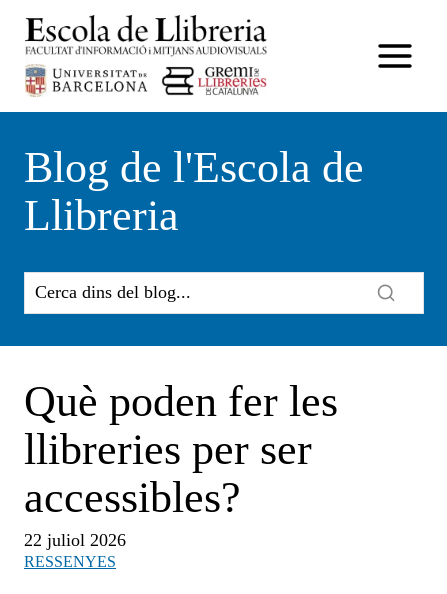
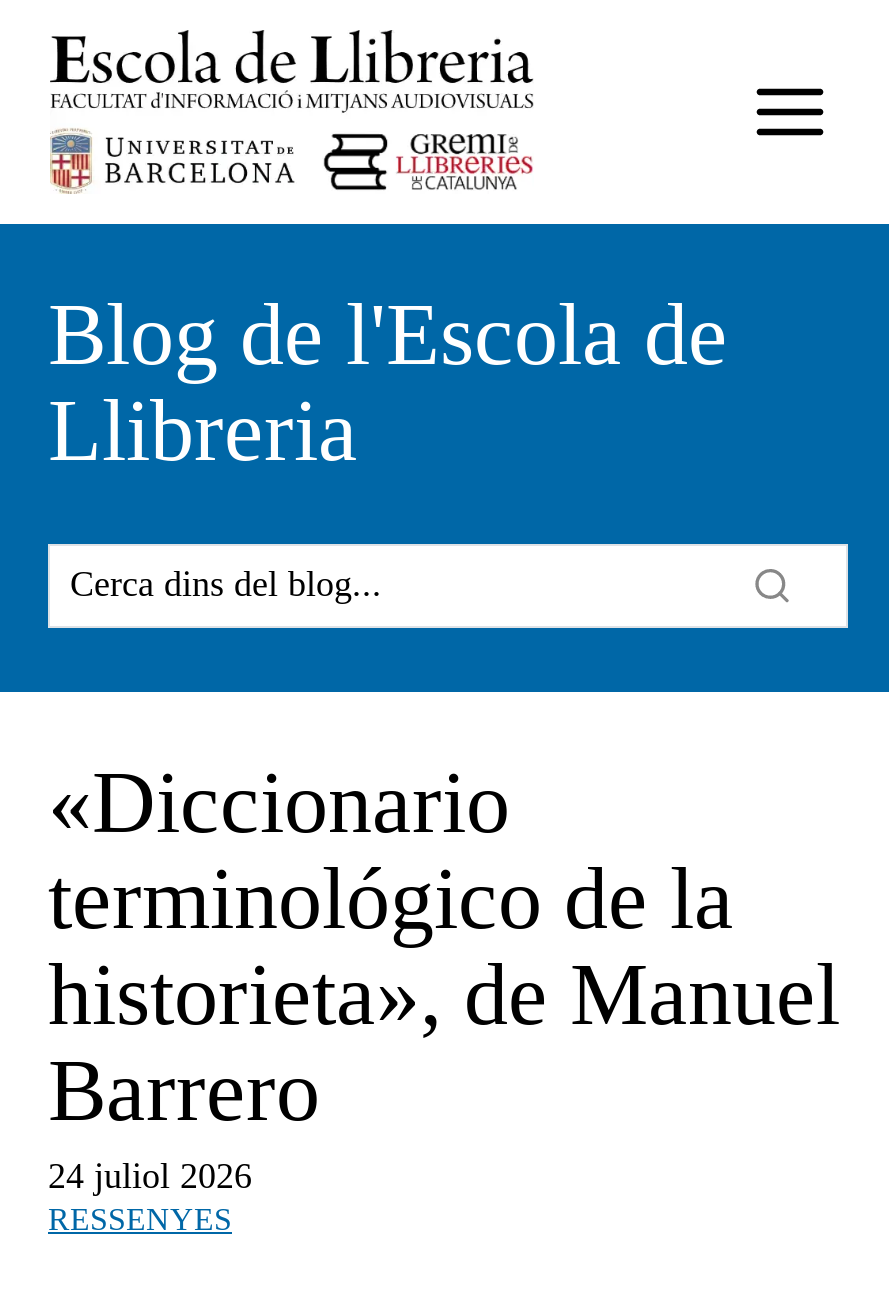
[24,377,338,550] Què poden fer les | llibreries per ser | accessibles? | 22 juliol 2026 -> [48,753,840,1195] «Diccionario | terminológico de la | historieta», de Manuel | Barrero | 24 juliol 2026

